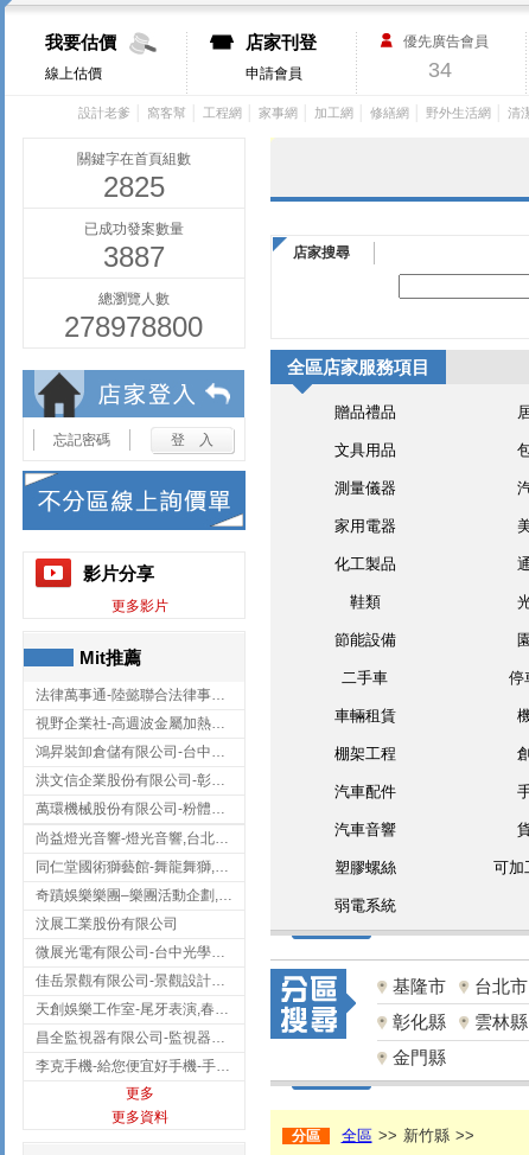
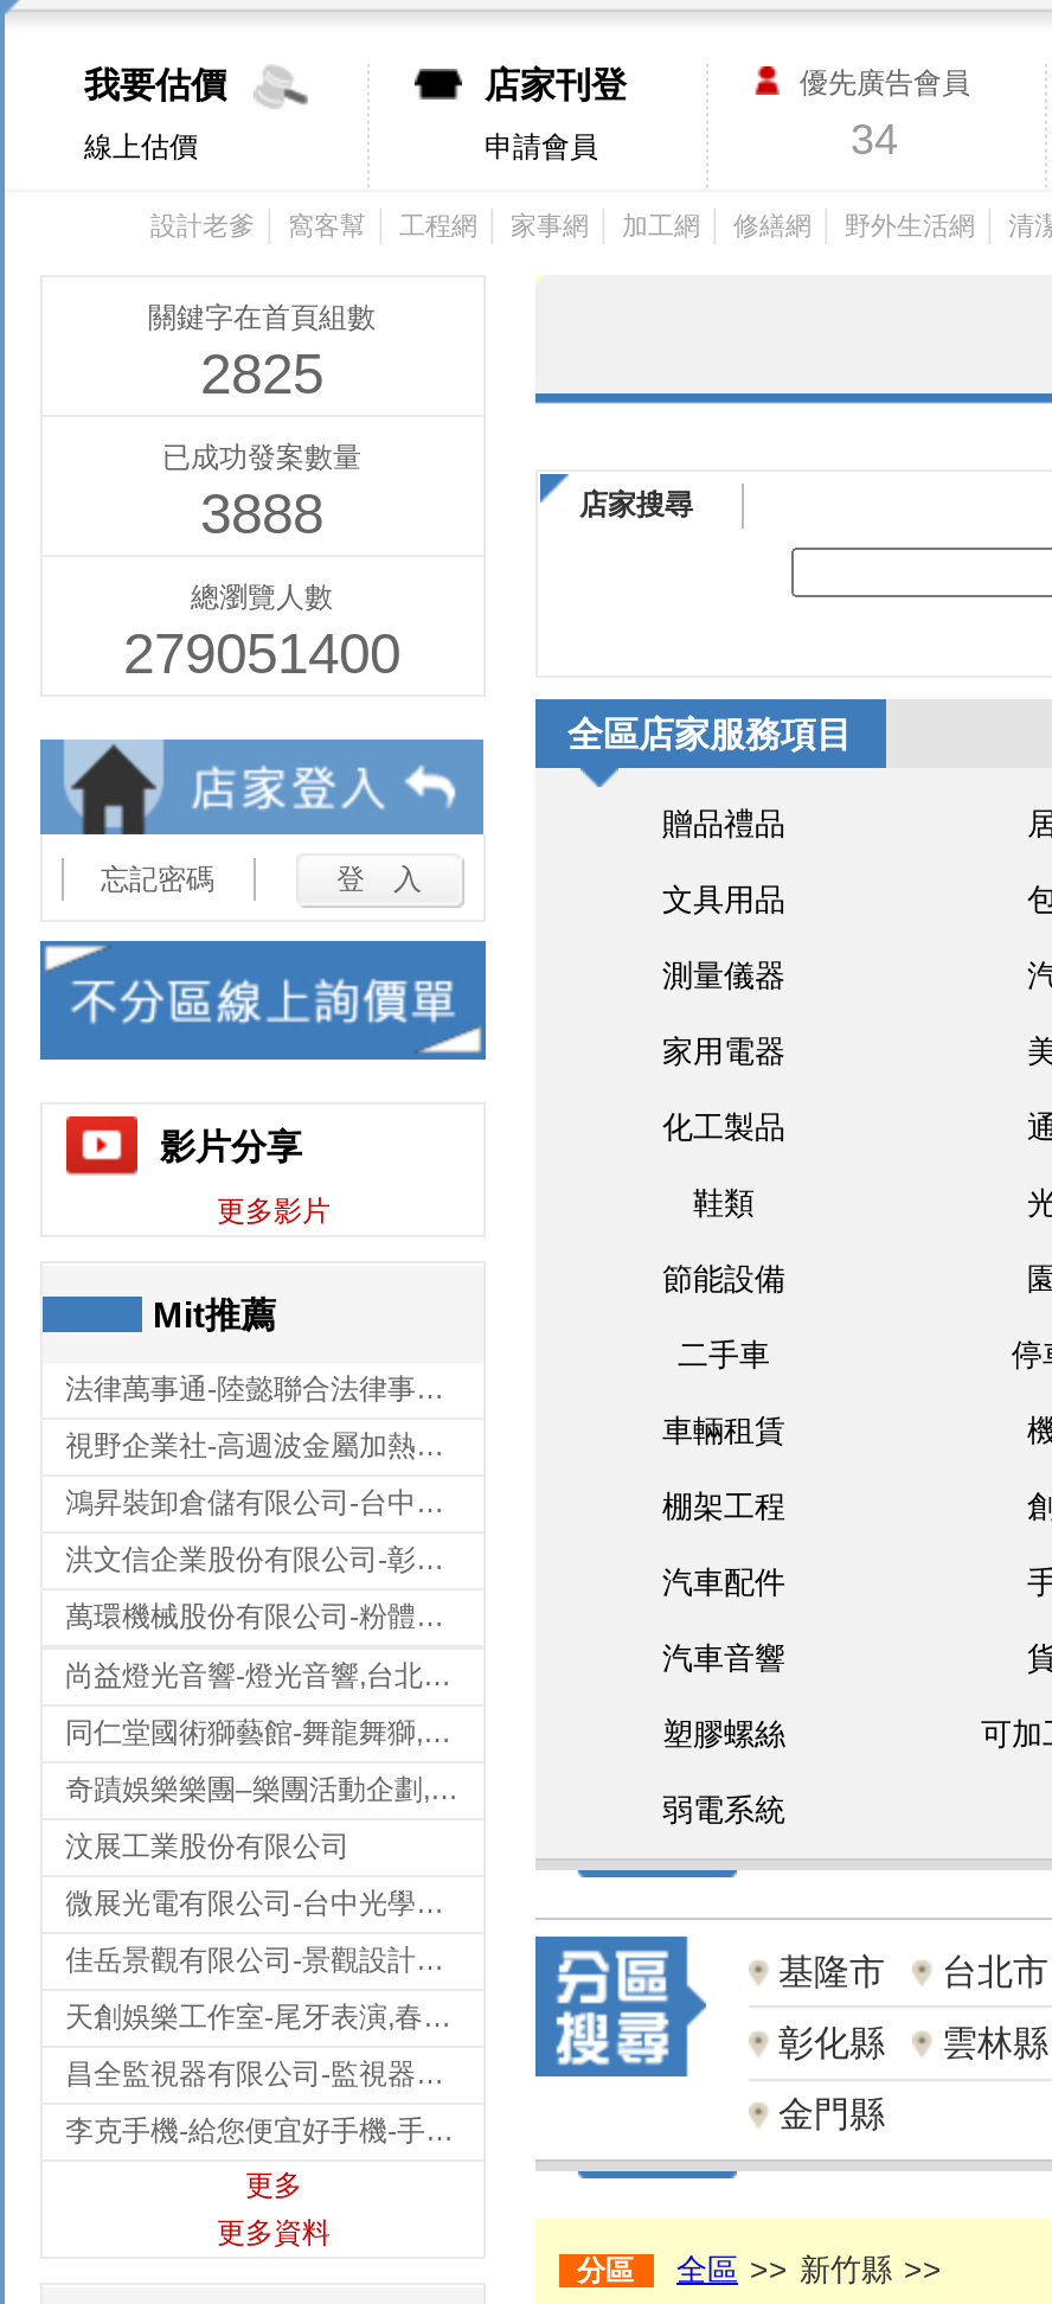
[103,241,164,273] 3887 -> [200,481,323,545] 3888
[64,311,203,343] 278978800 -> [123,621,400,685] 279051400

